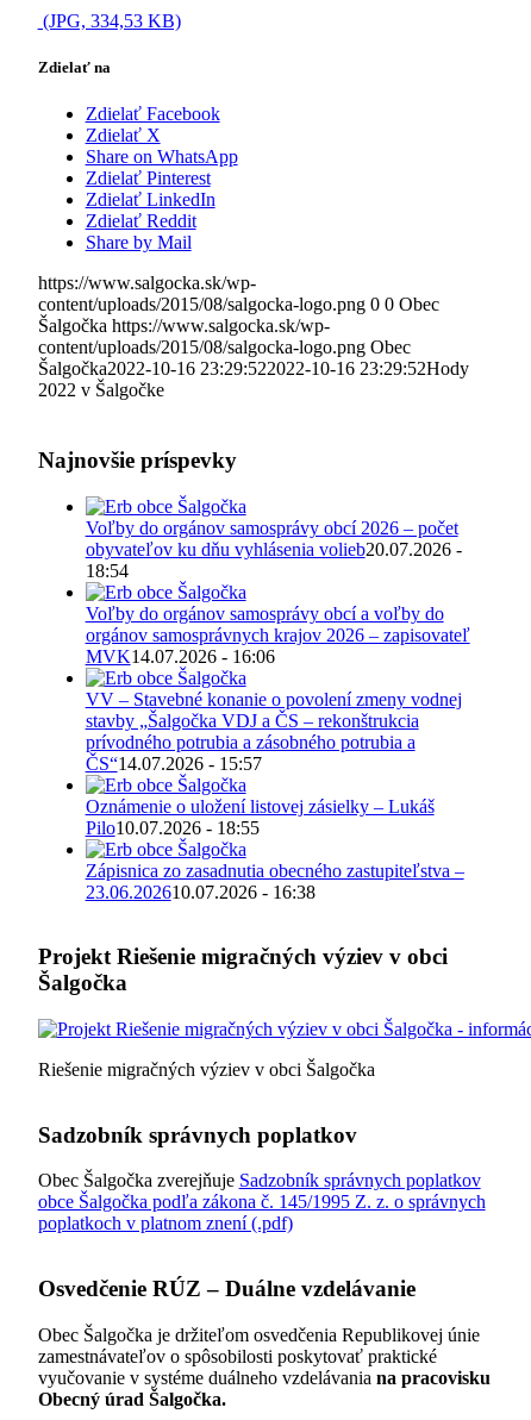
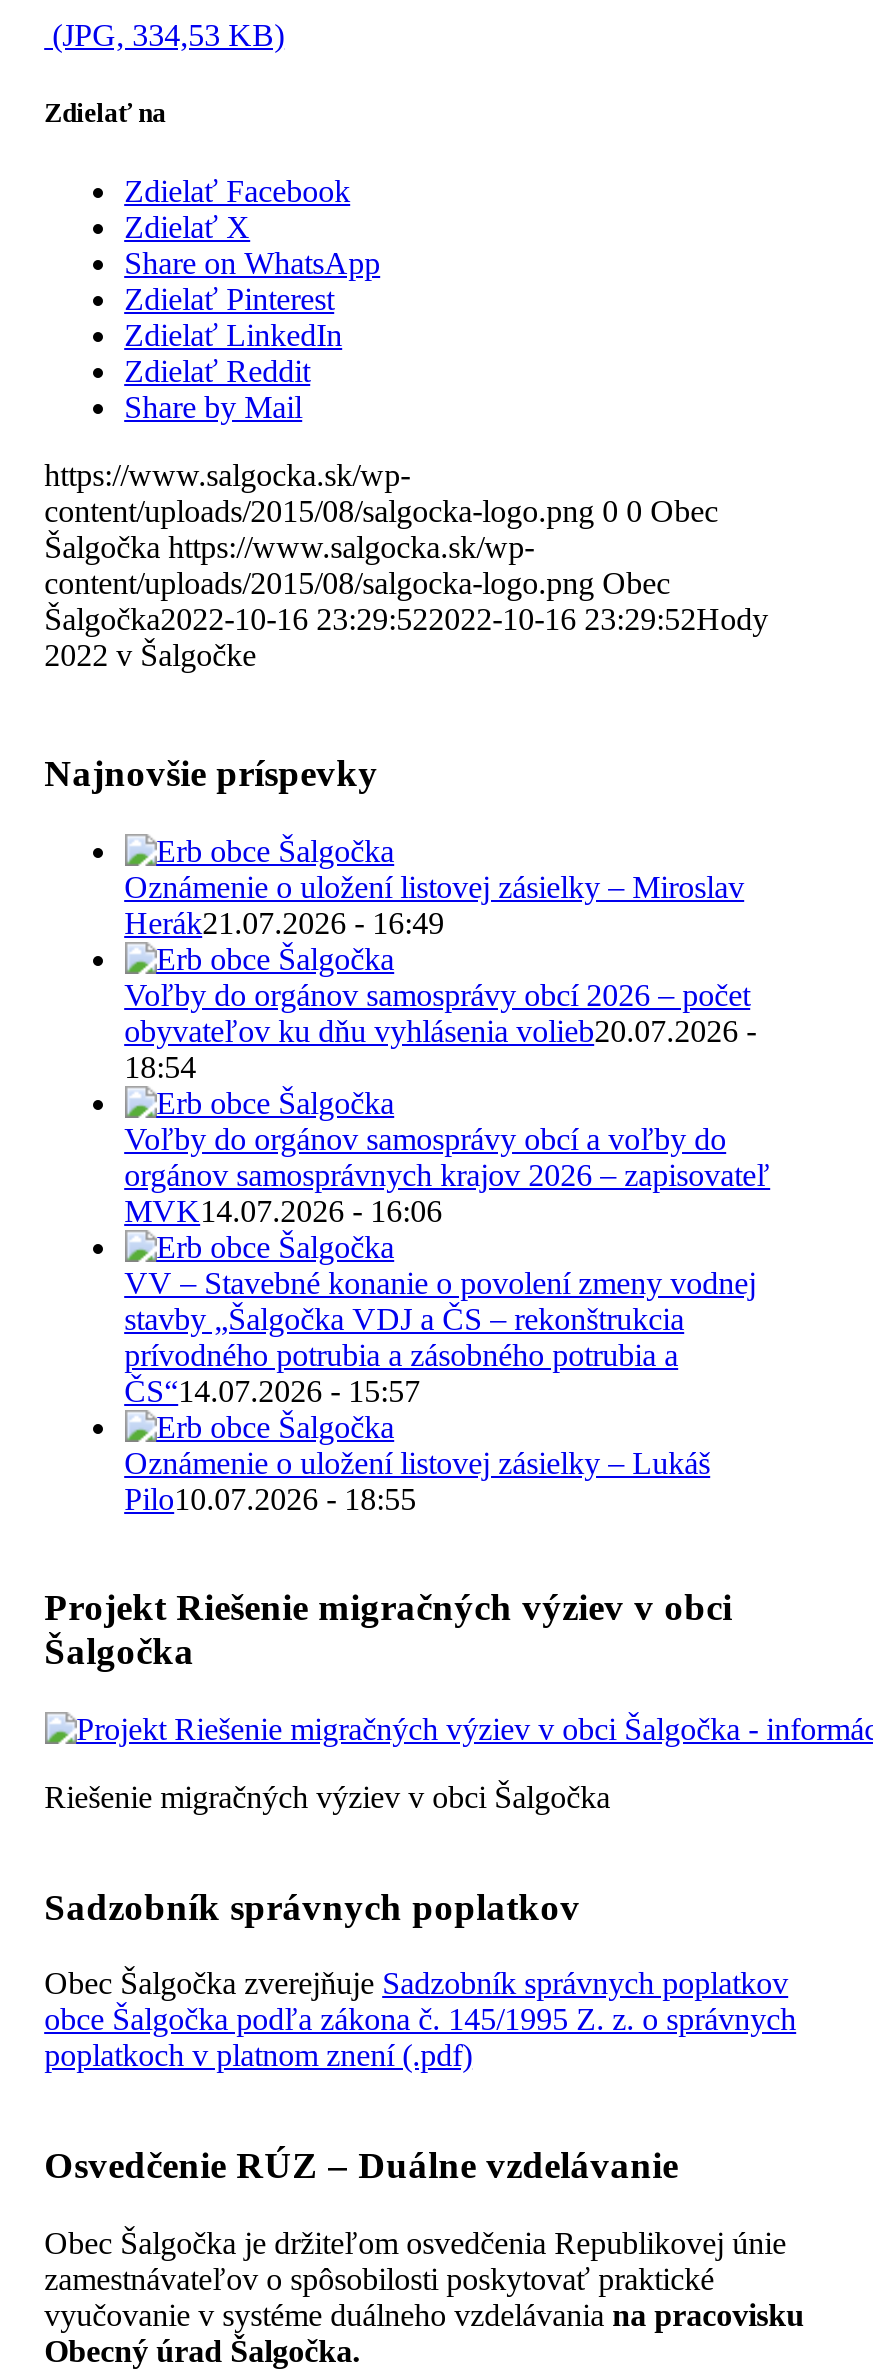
none -> [124,869,744,939] Oznámenie o uložení listovej zásielky – Miroslav | Herák21.07.2026 - 16:49
moved [85,517,470,837] -> [124,977,770,1515]: Voľby do orgánov samosprávy obcí 2026 – počet | obyvateľov ku dňu vyhlásenia volieb20.07.2026 - | 18:54 | ... | Oznámenie o uložení listovej zásielky – Lukáš | Pilo10.07.2026 - 18:55
[85,860,464,902] Zápisnica zo zasadnutia obecného zastupiteľstva – | 23.06.202610.07.2026 - 16:38 -> none

